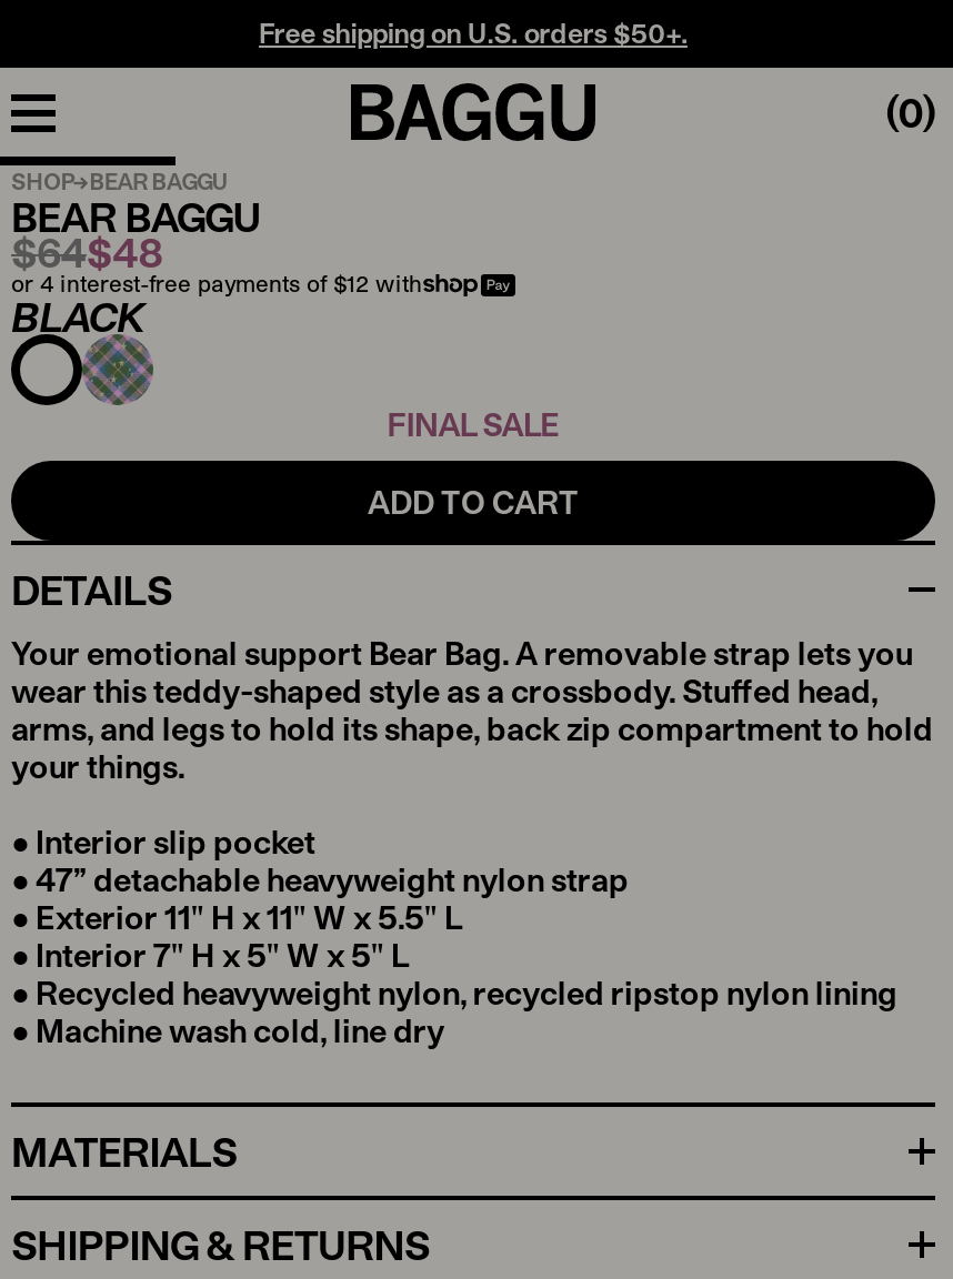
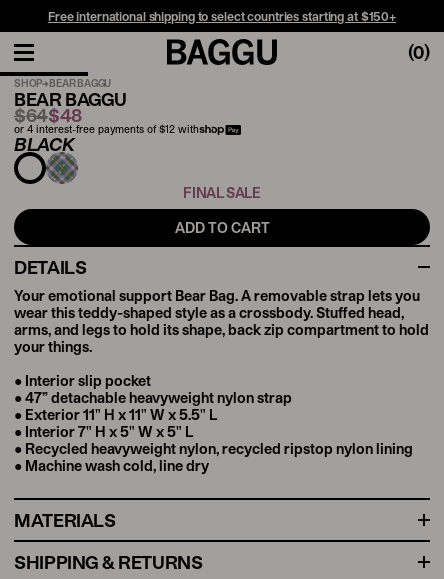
[259,17,688,48] Free shipping on U.S. orders $50+. -> [48,9,396,23] Free international shipping to select countries starting at $150+

